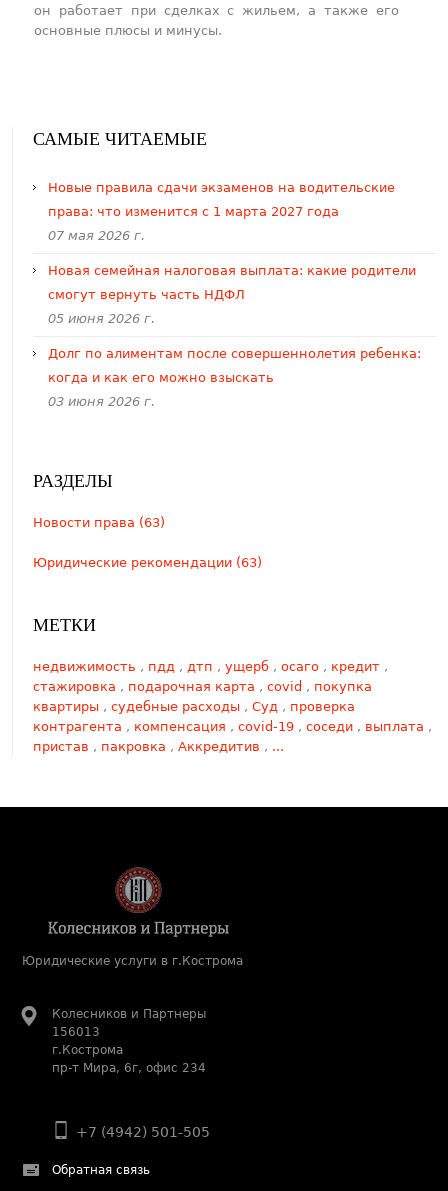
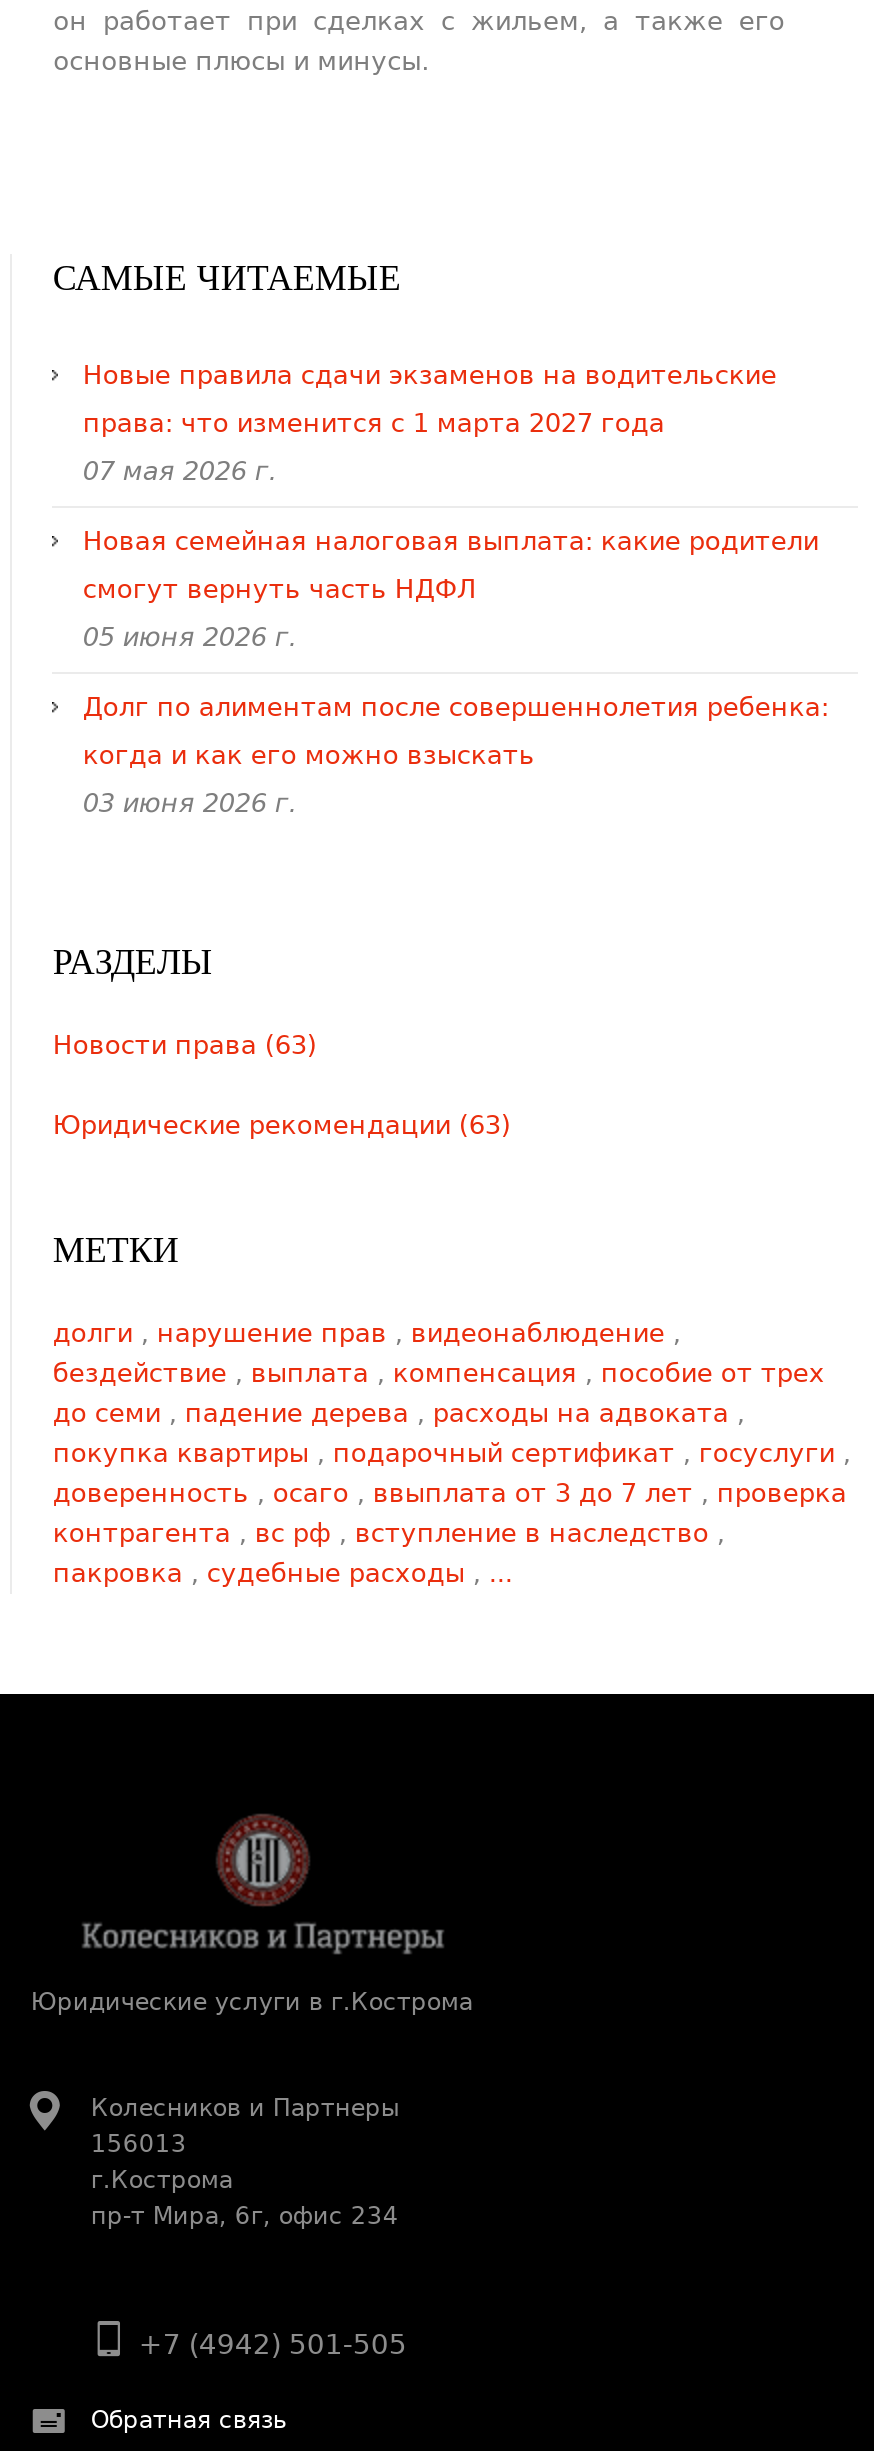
[33,659,432,754] недвижимость, пдд, дтп, ущерб, осаго, кредит, | стажировка, подарочная карта, covid, покупка | квартиры, судебные расходы, Суд, проверка | контрагента, компенсация, covid-19, соседи, выплата, | пристав, пакровка, Аккредитив,... -> [53,1318,851,1588] долги, нарушение прав, видеонаблюдение, | бездействие, выплата, компенсация, пособие от трех | до семи, падение дерева, расходы на адвоката, | покупка квартиры, подарочный сертификат, госуслуги, | доверенность, осаго, ввыплата от 3 до 7 лет, проверка | контрагента, вс рф, вступление в наследство, | пакровка, судебные расходы,...

